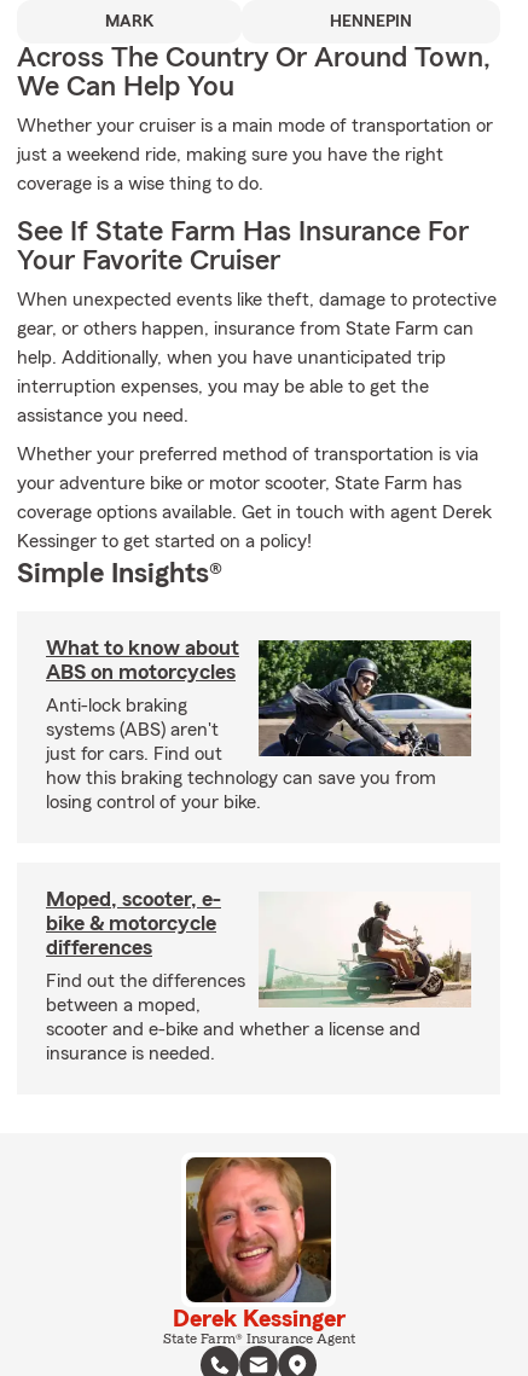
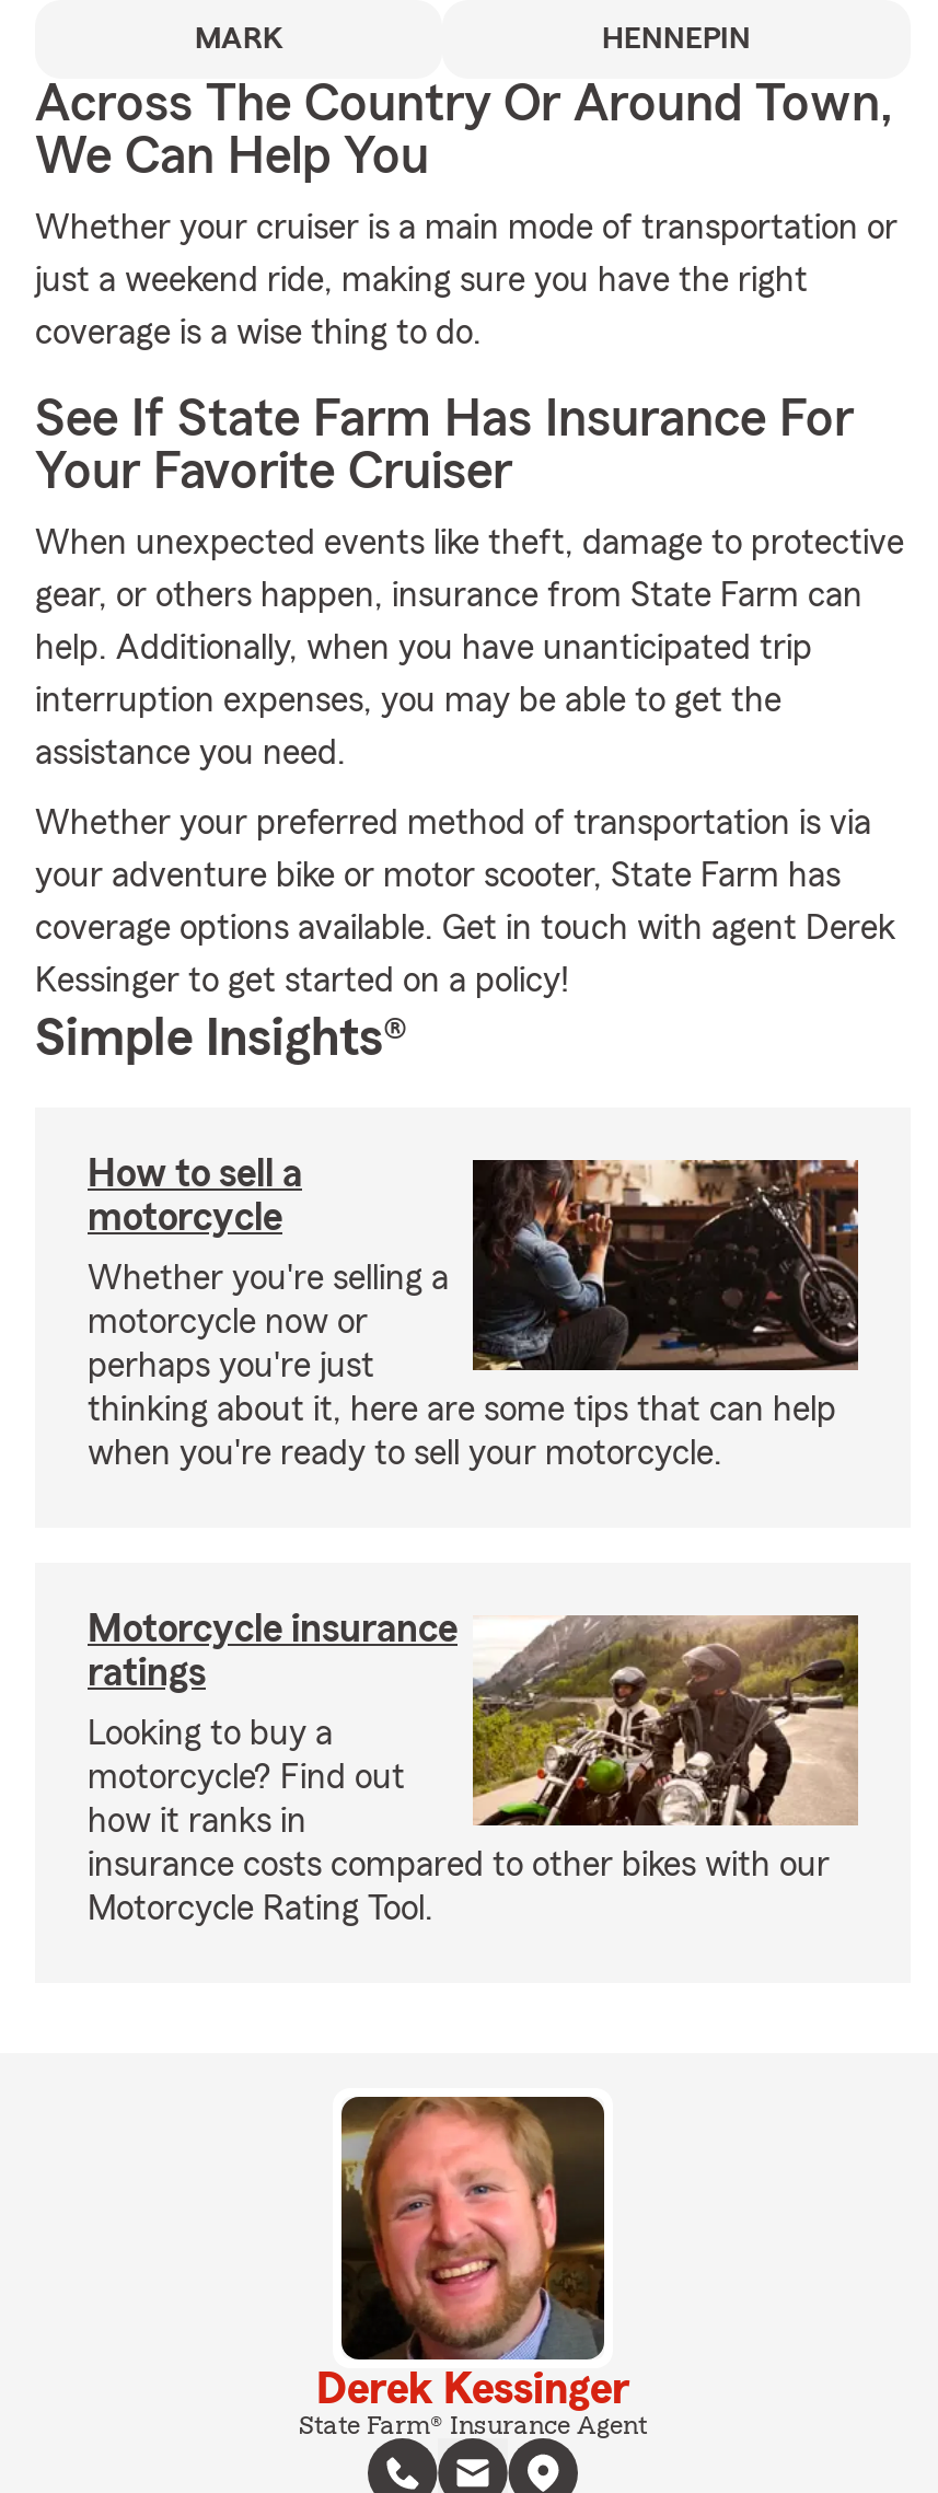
[46,637,239,683] What to know about | ABS on motorcycles -> [88,1153,302,1237] How to sell a | motorcycle
[46,639,472,812] [image] | Anti-lock braking | systems (ABS) aren't | just for cars. Find out | how this braking technology can save you from | losing control of your bike. -> [88,1158,860,1471] [image] | Whether you're selling a | motorcycle now or | perhaps you're just | thinking about it, here are some tips that can help | when you're ready to sell your motorcycle.
[46,888,221,958] Moped, scooter, e- | bike & motorcycle | differences -> [88,1609,458,1692] Motorcycle insurance | ratings
[46,892,471,1063] [image] | Find out the differences | between a moped, | scooter and e-bike and whether a license and | insurance is needed. -> [88,1613,860,1926] [image] | Looking to buy a | motorcycle? Find out | how it ranks in | insurance costs compared to other bikes with our | Motorcycle Rating Tool.

